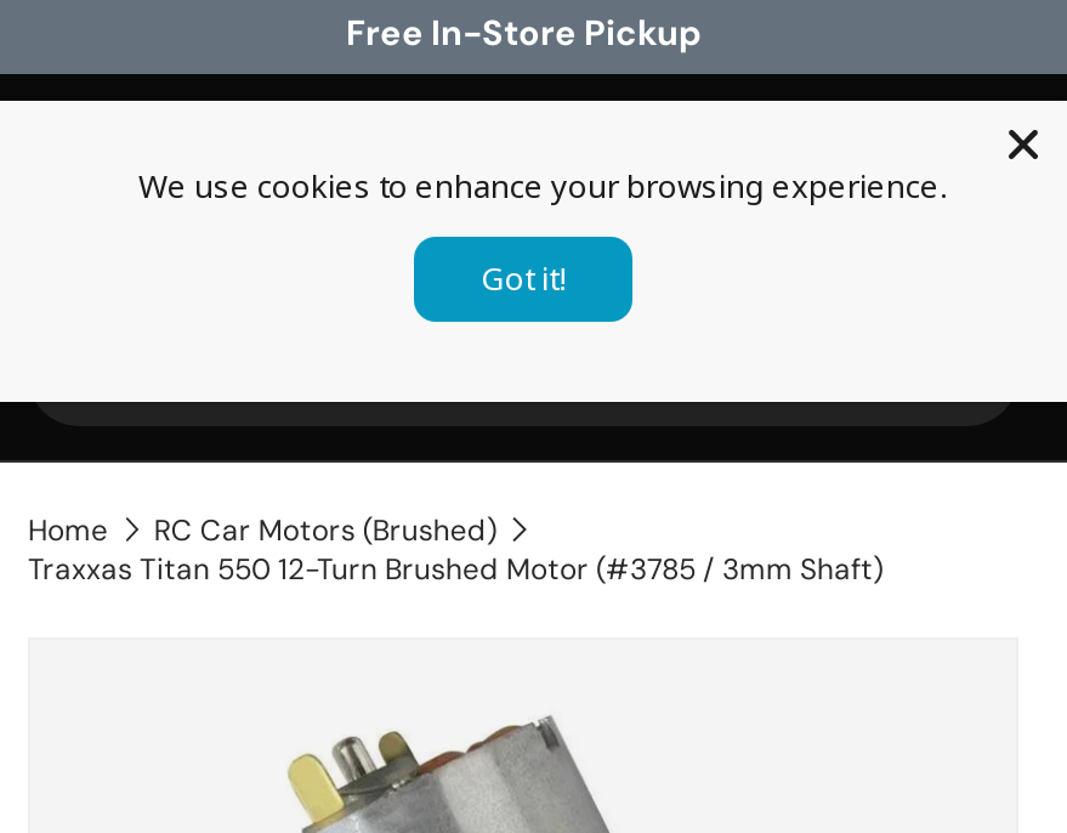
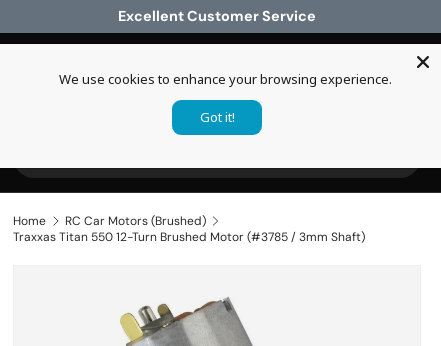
[346,11,700,55] Free In-Store Pickup -> [118,7,316,25] Excellent Customer Service

